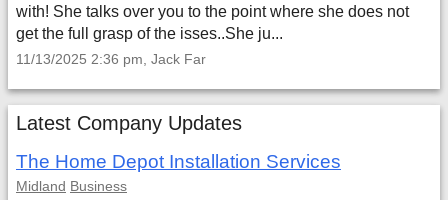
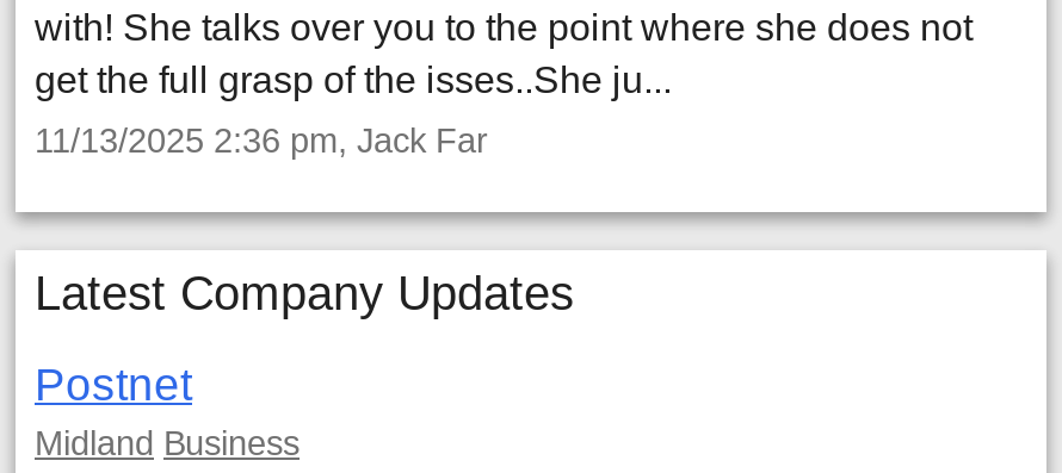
[16,151,341,172] The Home Depot Installation Services -> [35,360,192,410] Postnet

